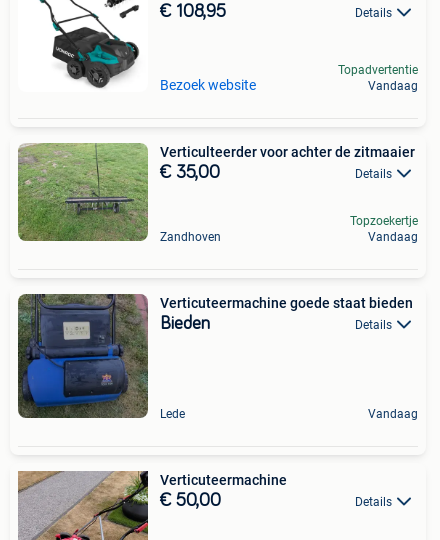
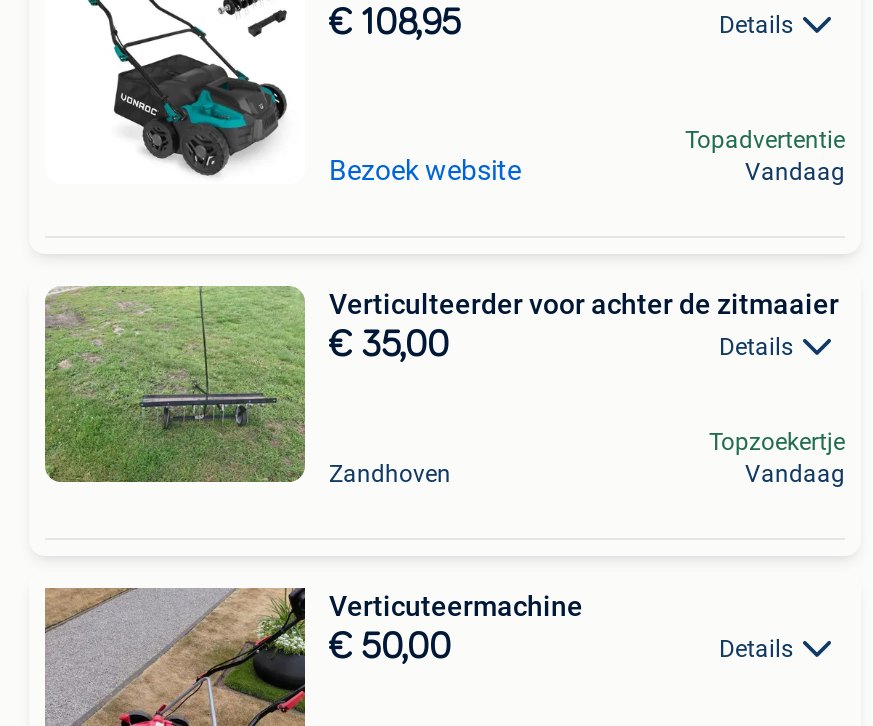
[18,293,413,418] [image] | Verticuteermachine goede staat bieden | Bieden | Details -> none
[160,407,418,421] Lede | Vandaag -> none

